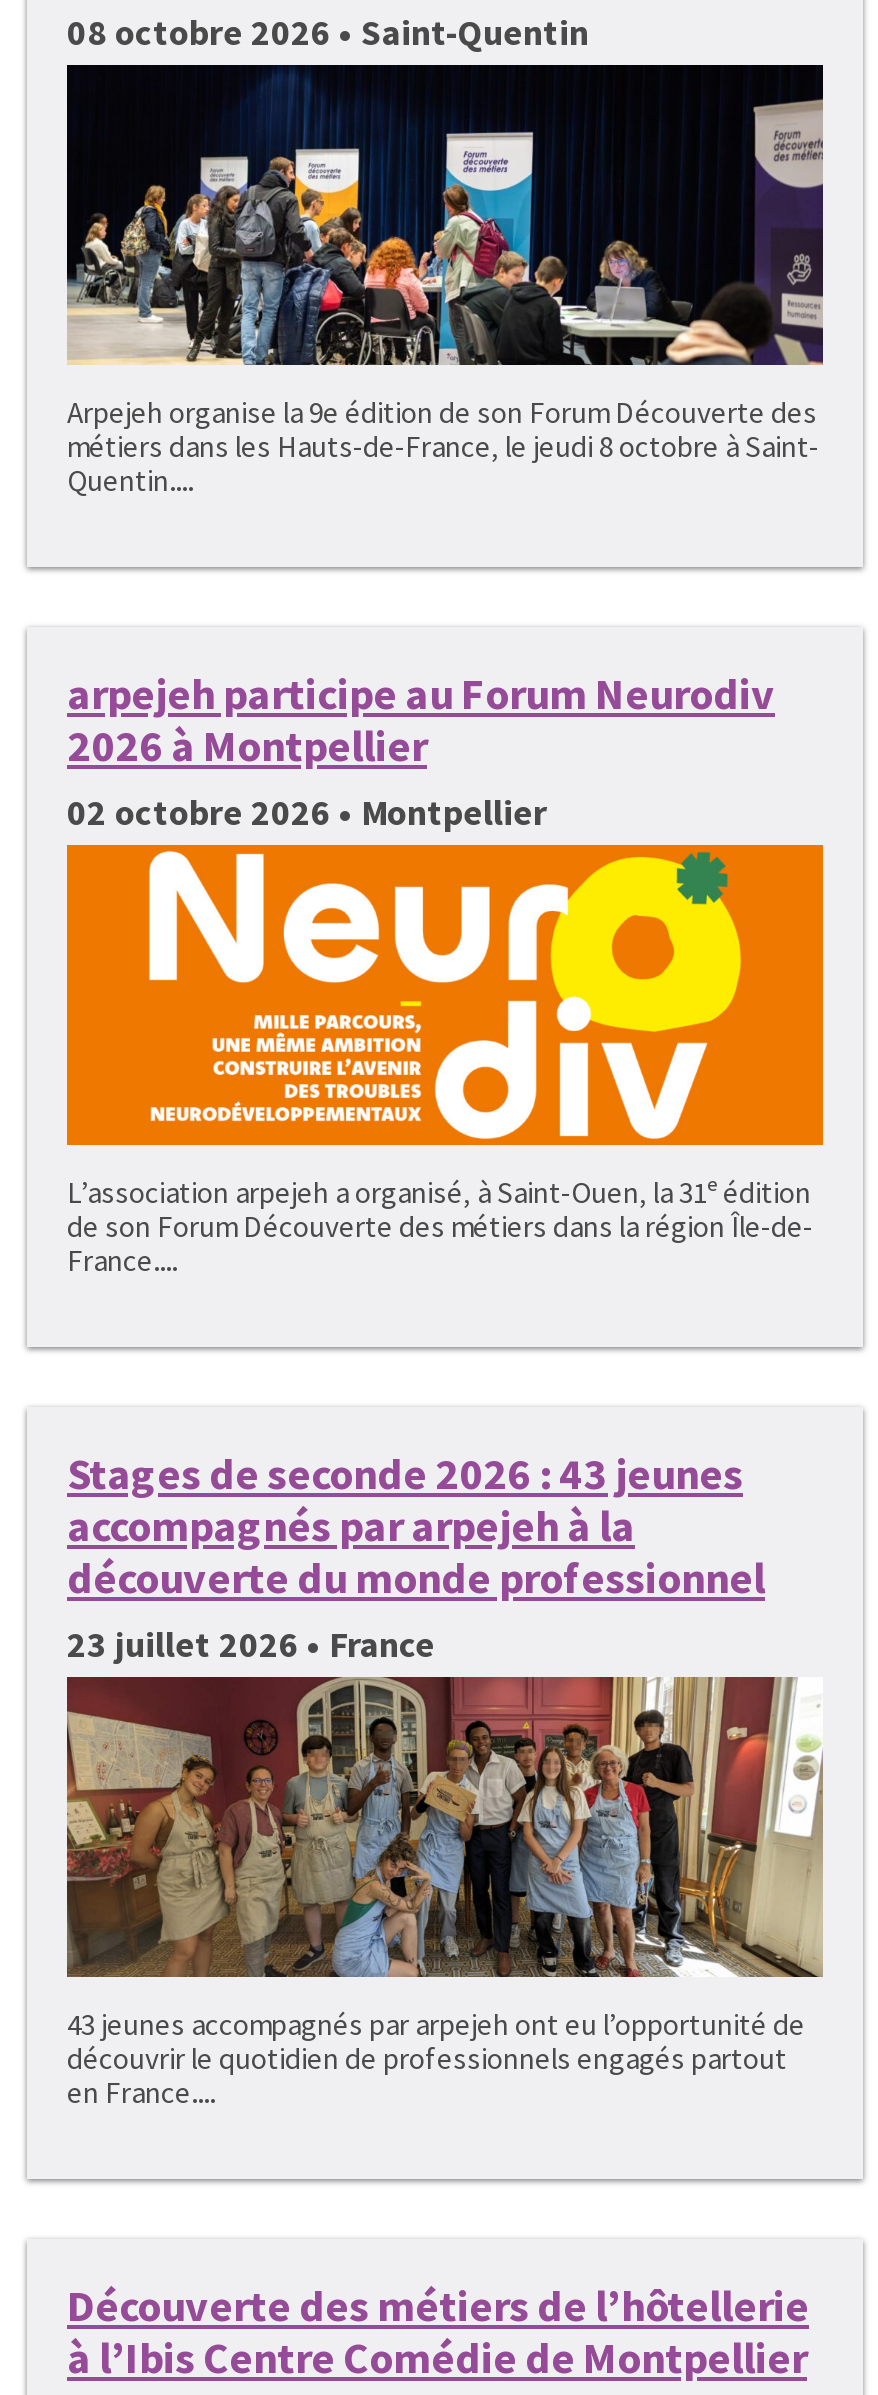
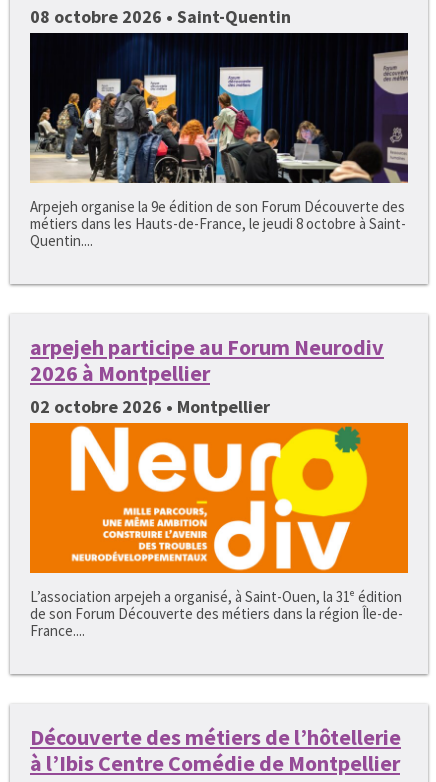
[67,1445,765,1667] Stages de seconde 2026 : 43 jeunes | accompagnés par arpejeh à la | découverte du monde professionnel | 23 juillet 2026 • France -> none
[65,1675,823,2111] [image] | 43 jeunes accompagnés par arpejeh ont eu l’opportunité de | découvrir le quotidien de professionnels engagés partout | en France.... -> none

